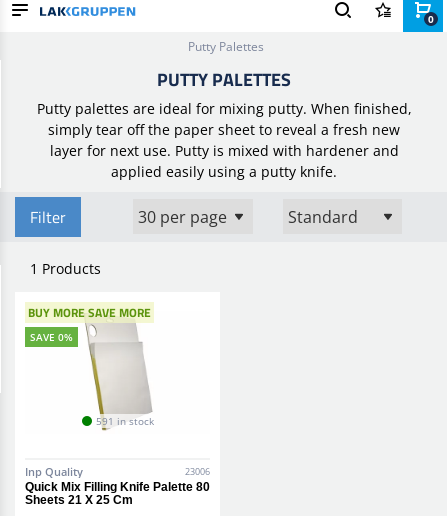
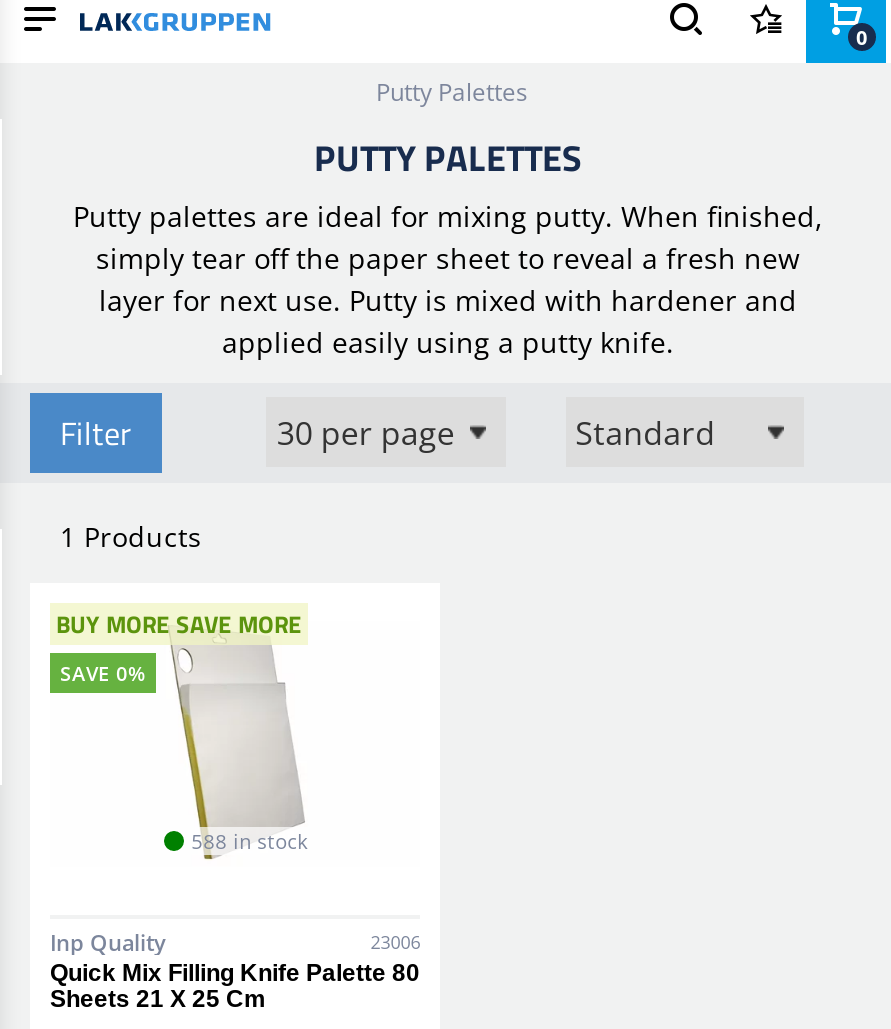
[96,414,154,428] 591 in stock -> [191,827,307,855] 588 in stock

